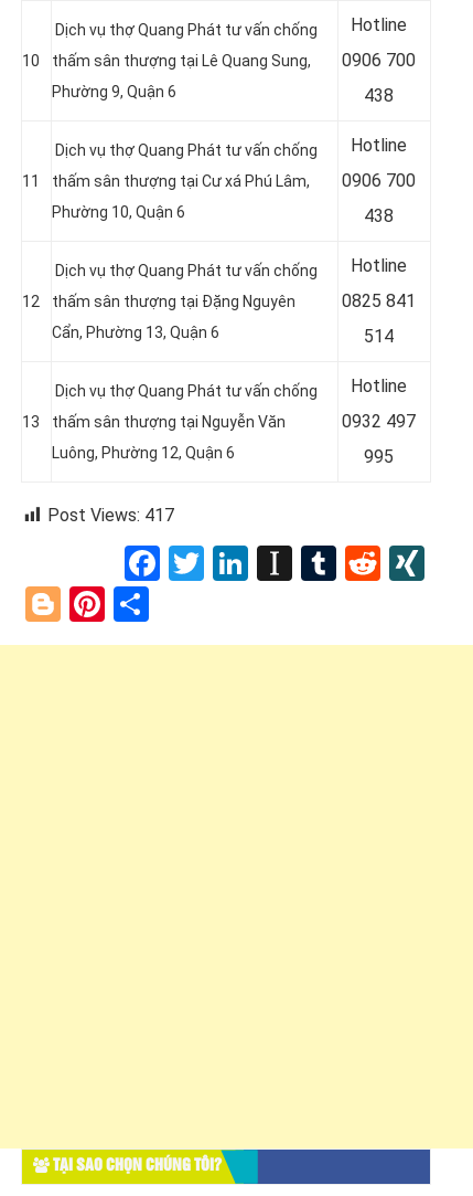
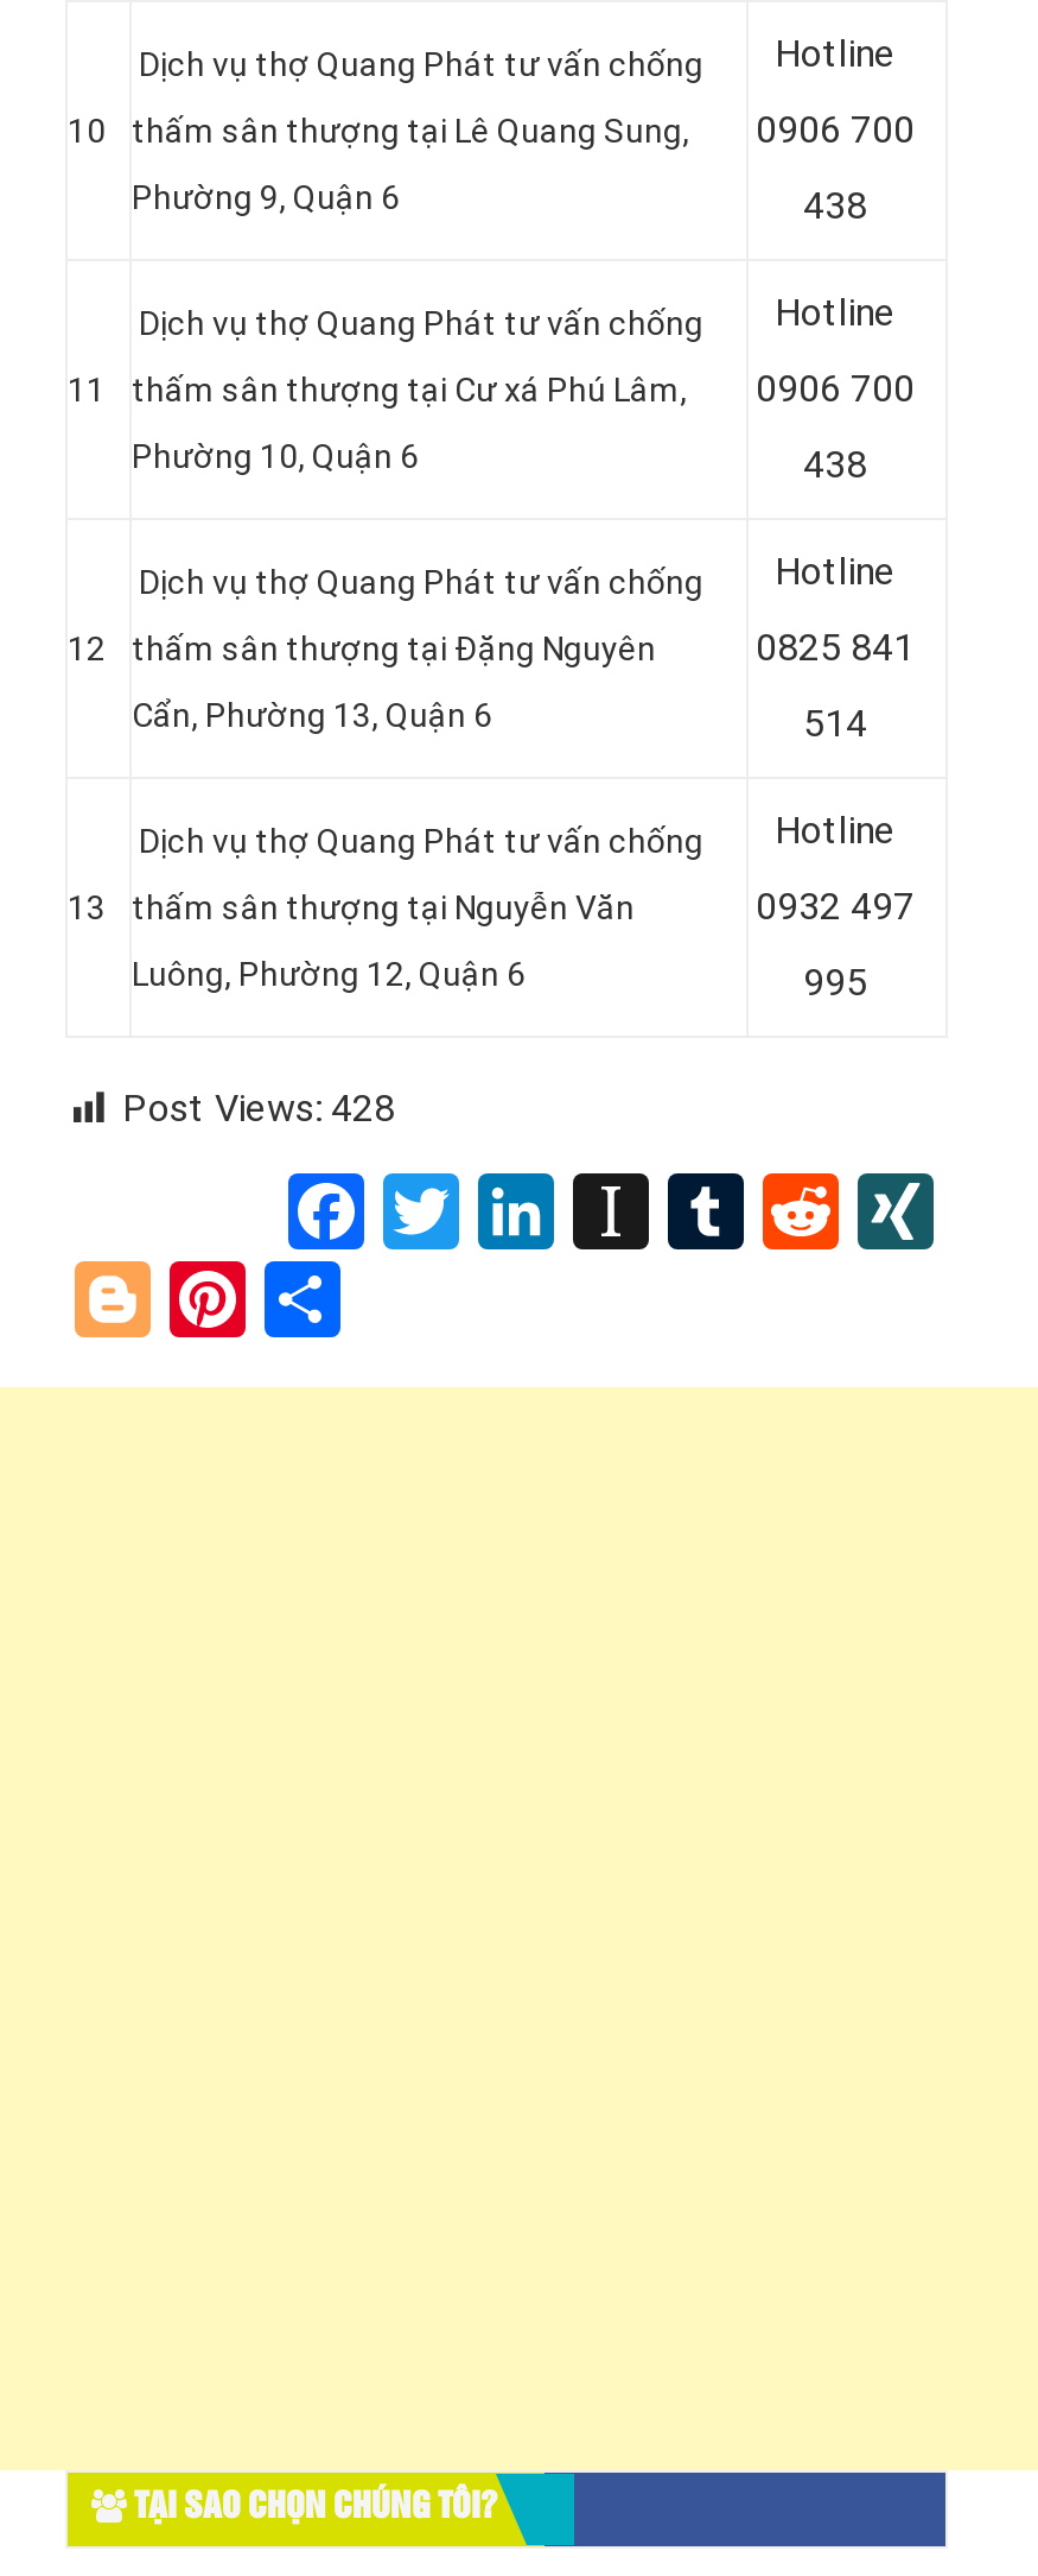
[47,505,174,526] Post Views: 417 -> [122,1086,395,1132] Post Views: 428

